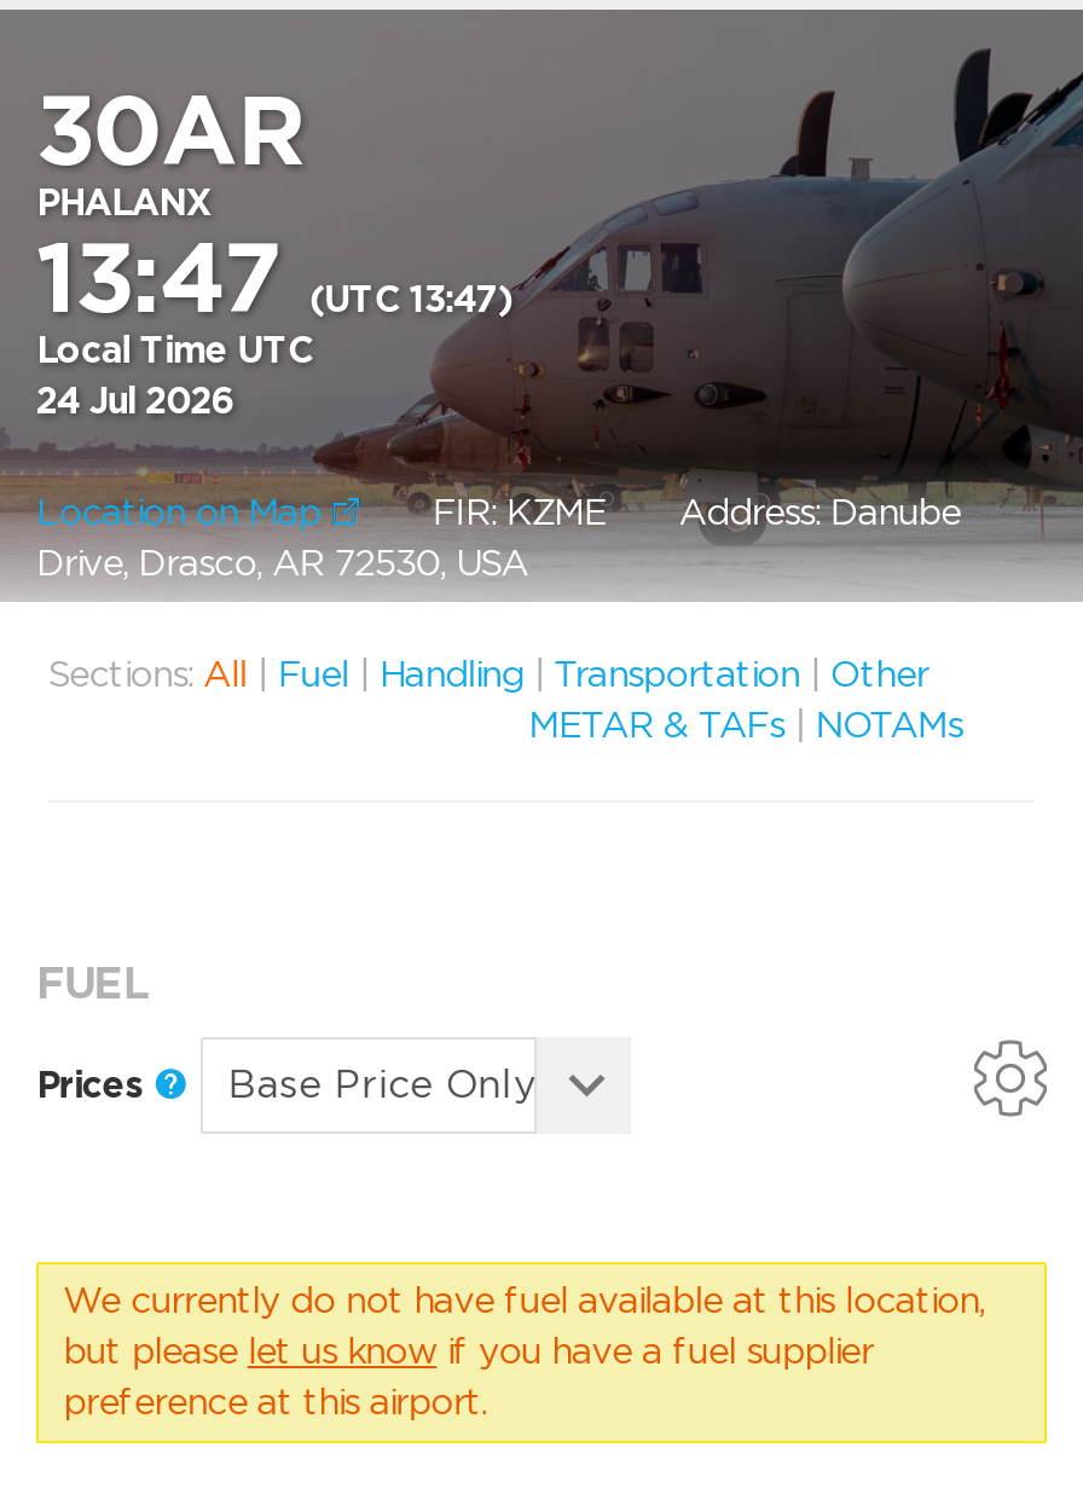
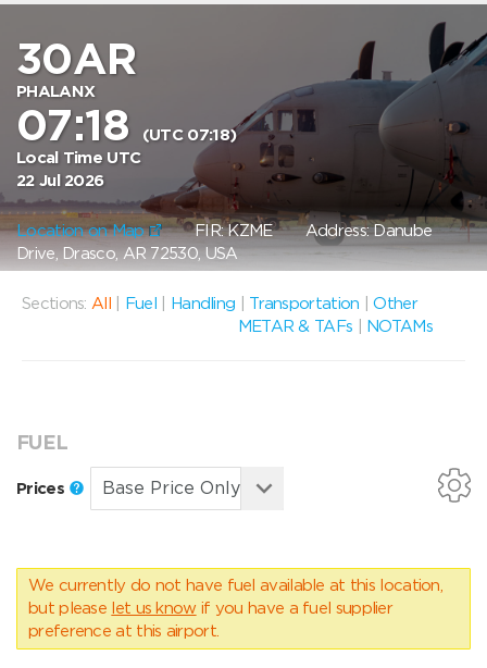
[36,220,513,336] 13:47 (UTC 13:47) -> [16,99,236,151] 07:18 (UTC 07:18)
[36,380,233,423] 24 Jul 2026 -> [16,171,104,190] 22 Jul 2026

